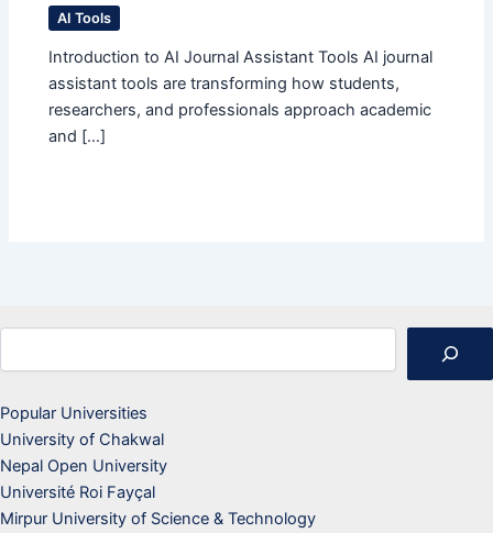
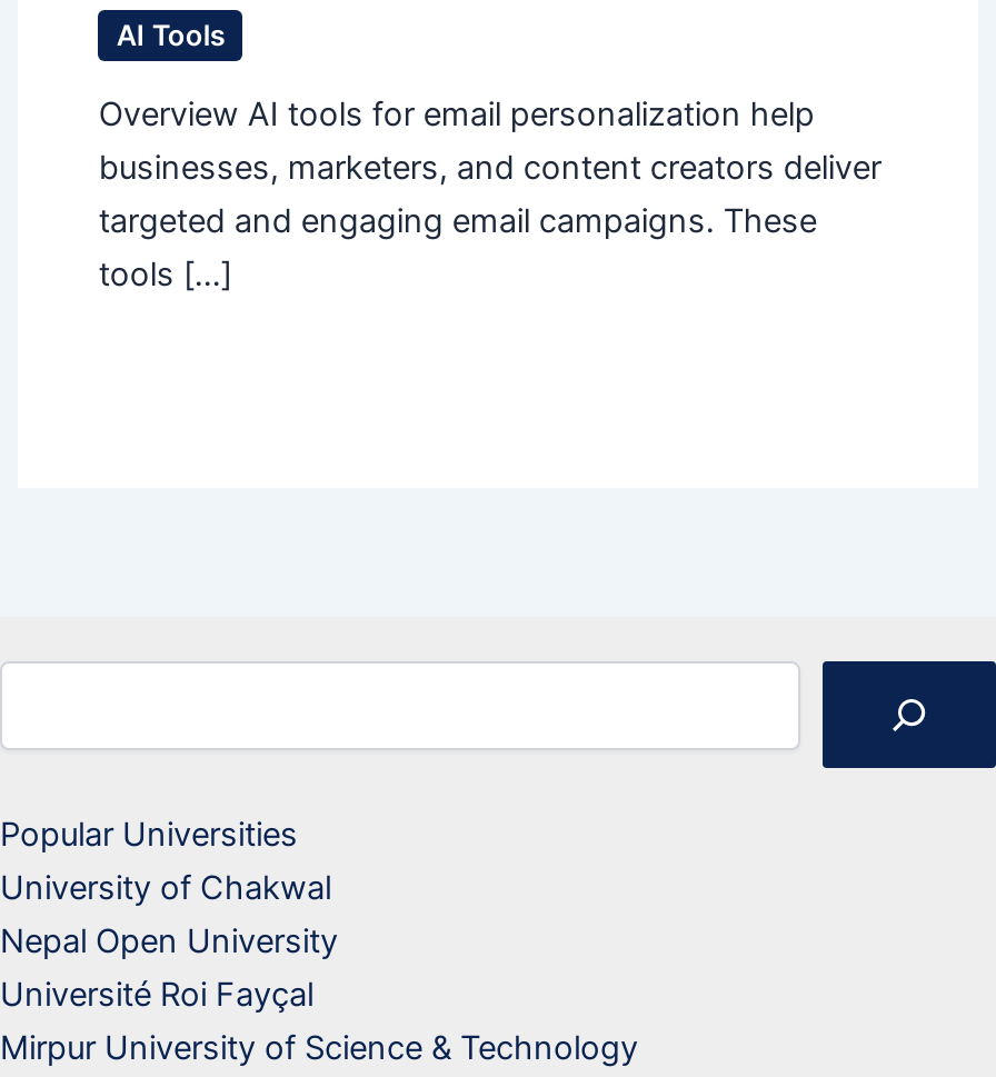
[49,47,433,146] Introduction to AI Journal Assistant Tools AI journal | assistant tools are transforming how students, | researchers, and professionals approach academic | and […] -> [98,94,881,295] Overview AI tools for email personalization help | businesses, marketers, and content creators deliver | targeted and engaging email campaigns. These | tools […]

